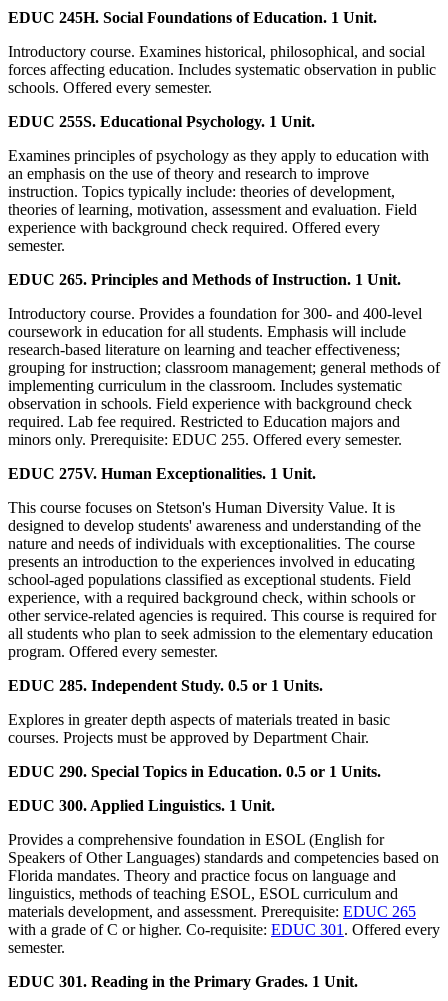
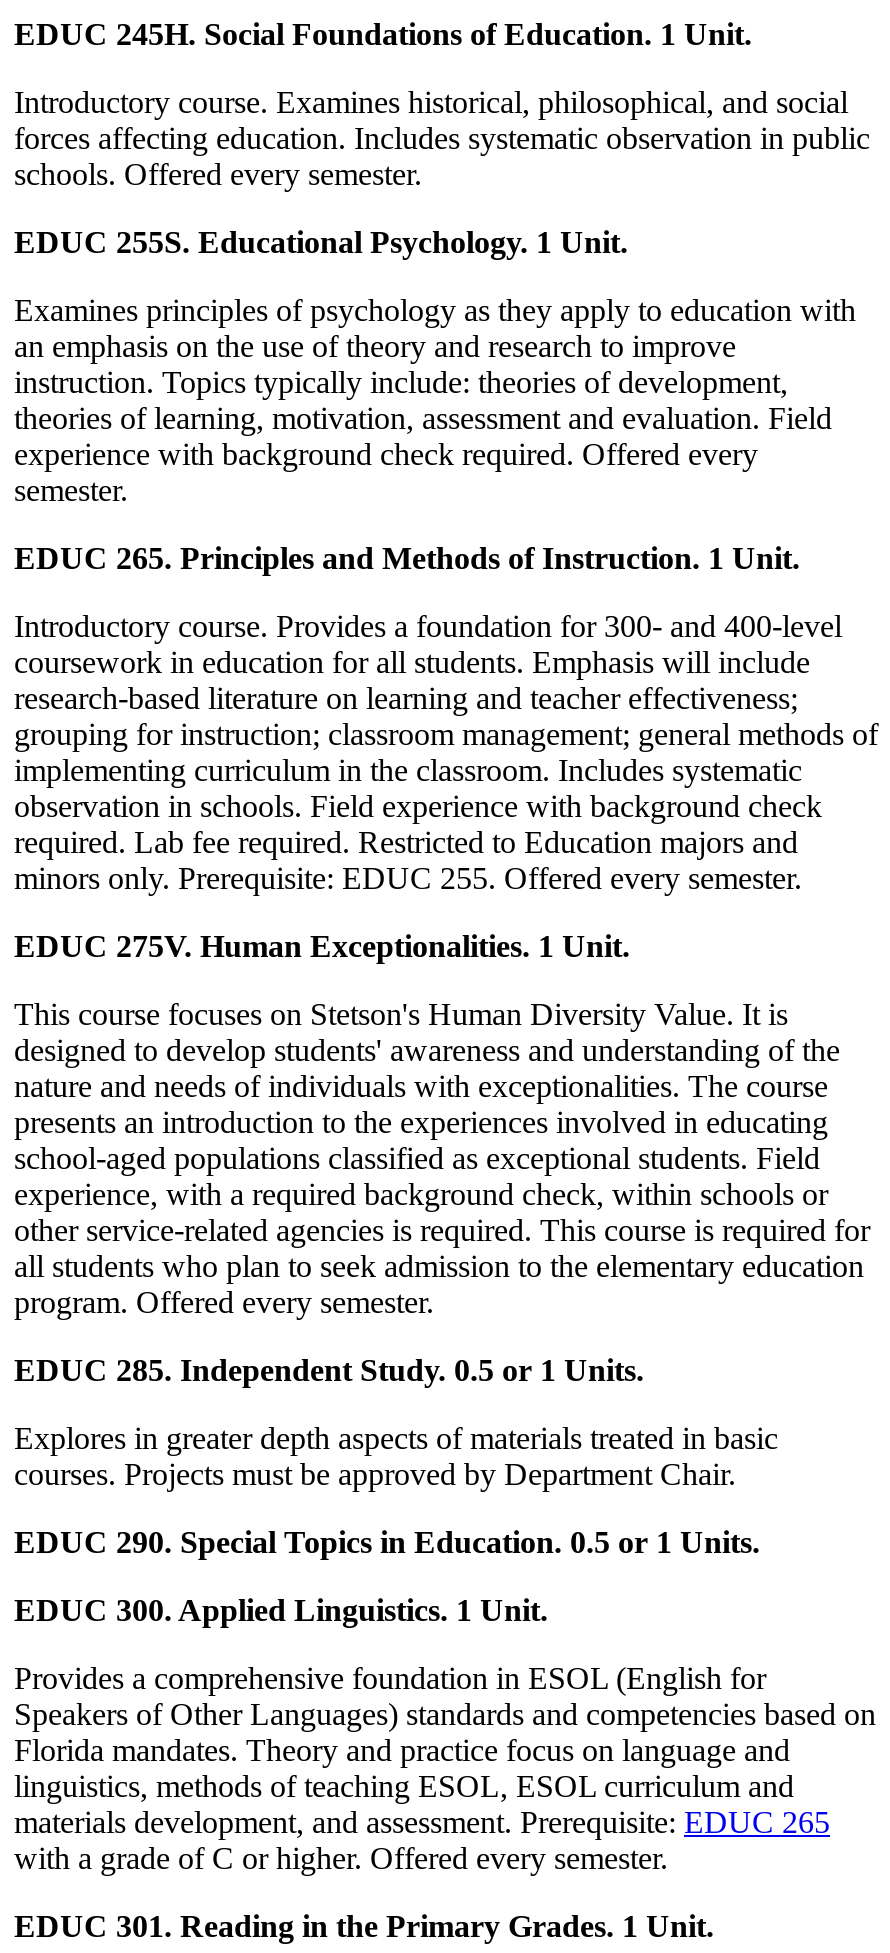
[8,921,440,956] with a grade of C or higher. Co-requisite: EDUC 301. Offered every | semester. -> [14,1842,668,1876] with a grade of C or higher. Offered every semester.

